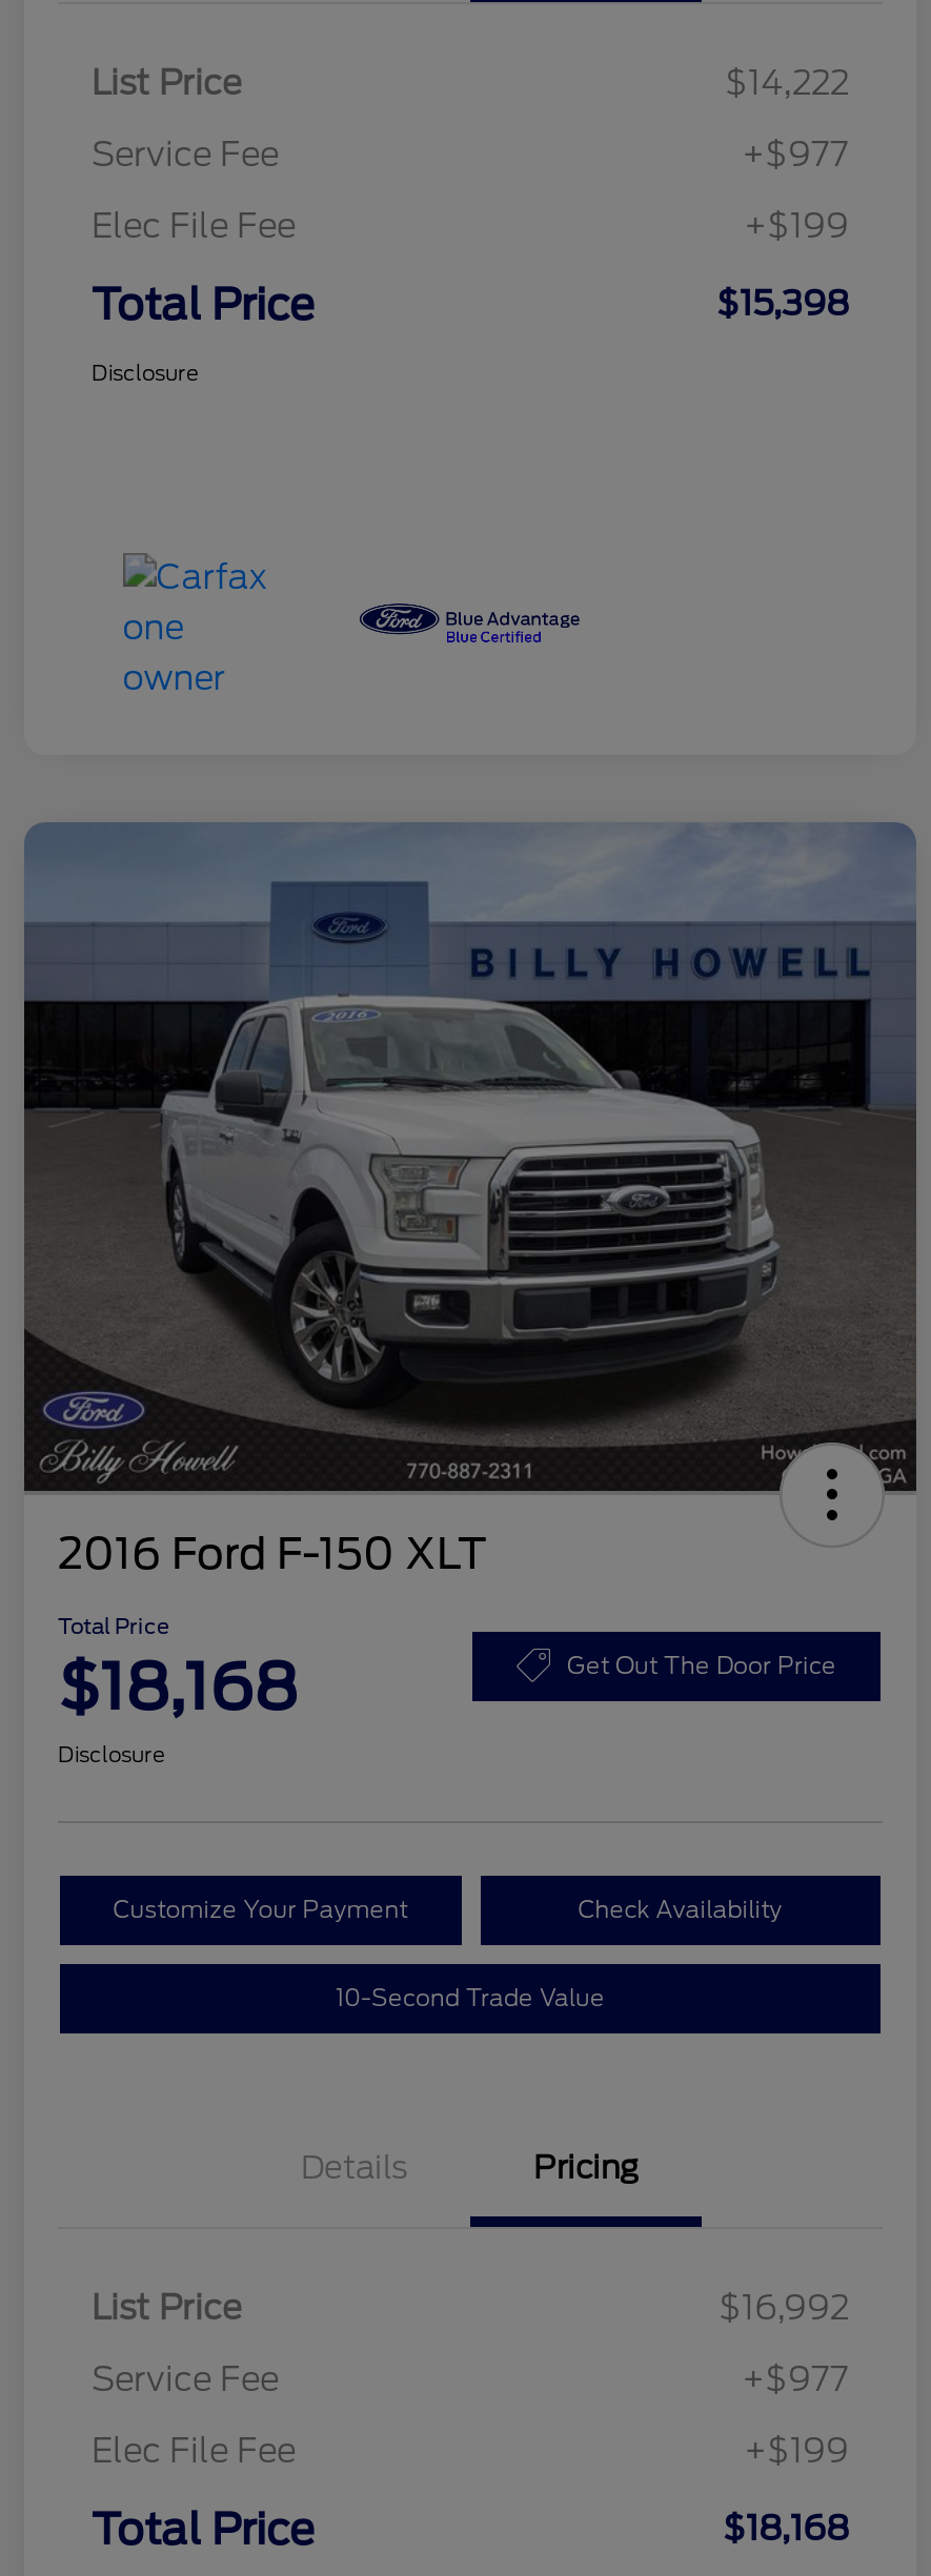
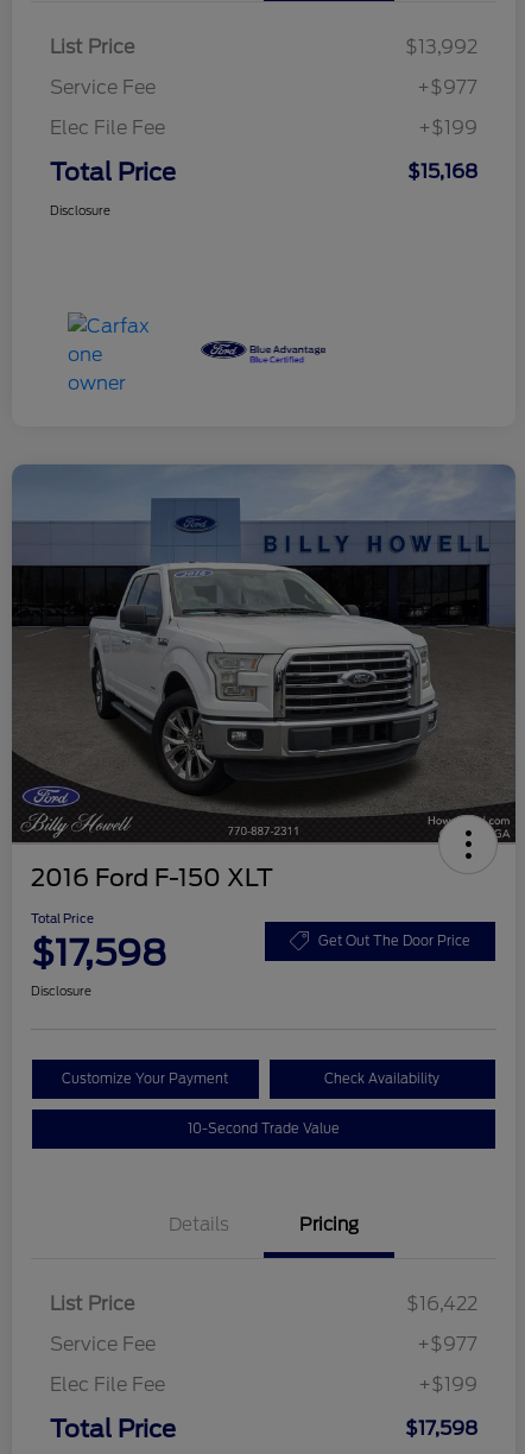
[725,64,849,103] $14,222 -> [405,36,477,58] $13,992
[716,284,849,324] $15,398 -> [407,161,477,183] $15,168
[58,1649,298,1725] $18,168 -> [31,932,166,974] $17,598
[719,2288,849,2328] $16,992 -> [406,1293,477,1315] $16,422
[723,2509,849,2549] $18,168 -> [405,1417,477,1440] $17,598

